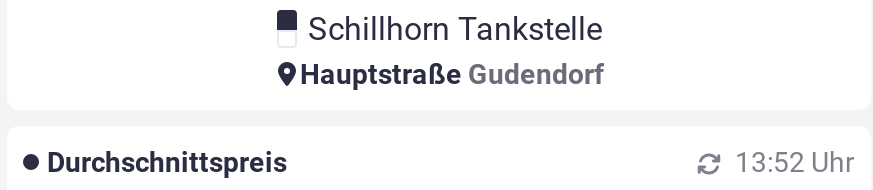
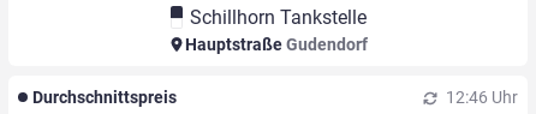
[729,146,855,178] 13:52 Uhr -> [442,88,518,107] 12:46 Uhr

